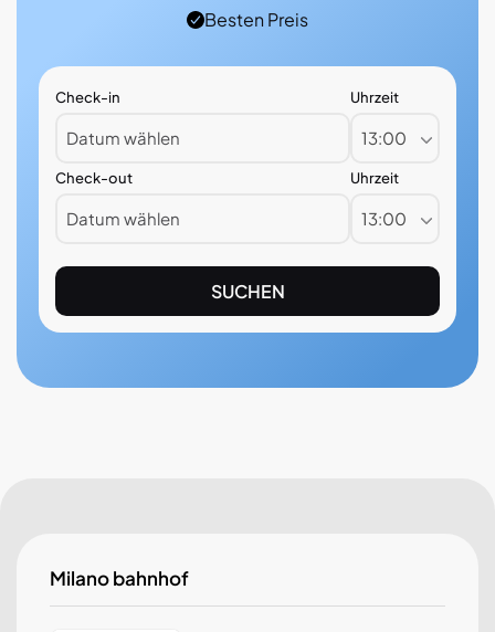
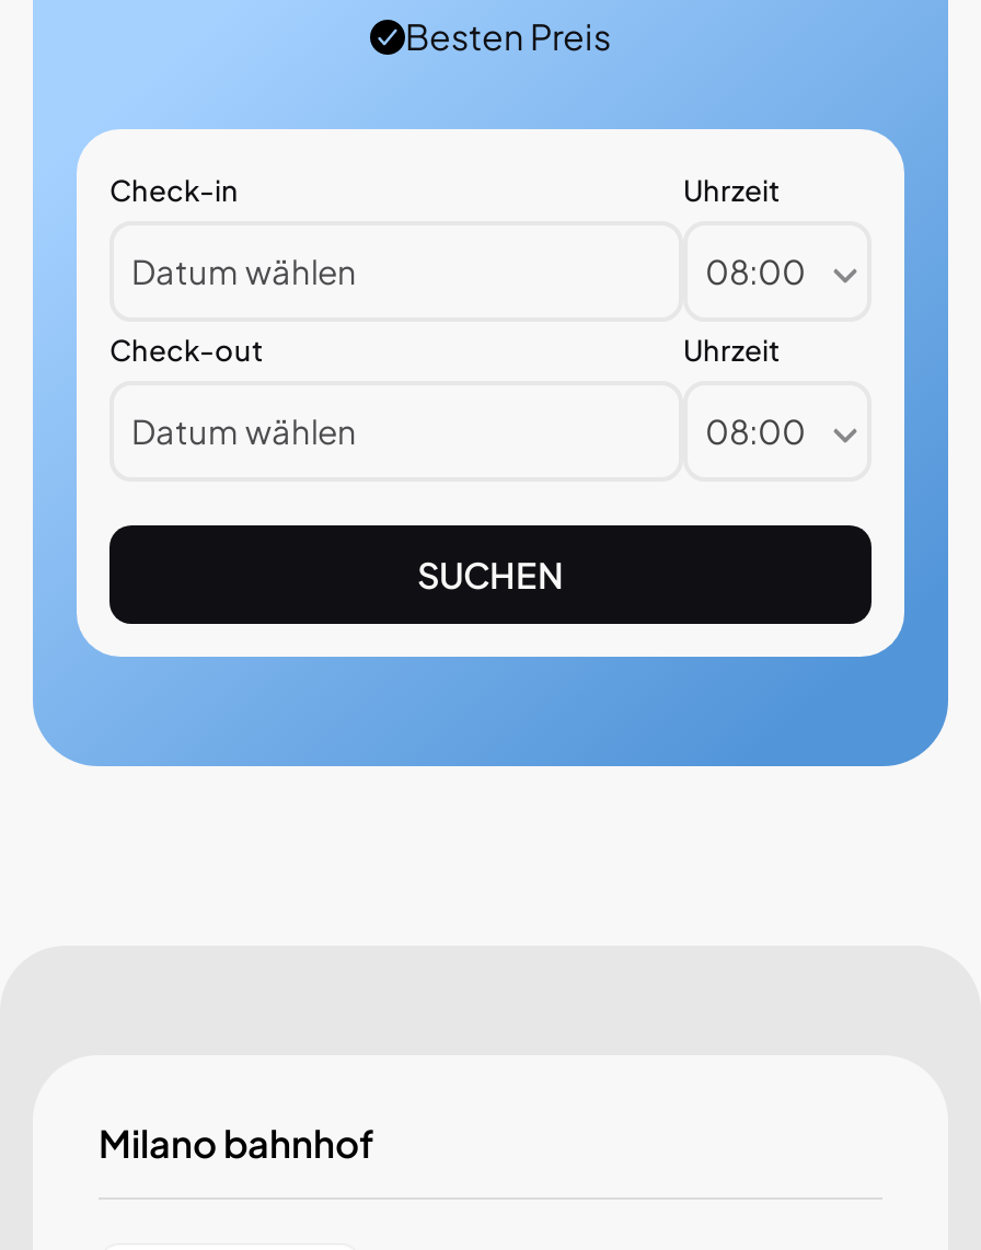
[361,127,407,148] 13:00 -> [705,250,806,291] 08:00
[361,208,407,229] 13:00 -> [705,409,806,451] 08:00

